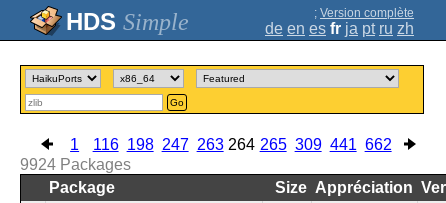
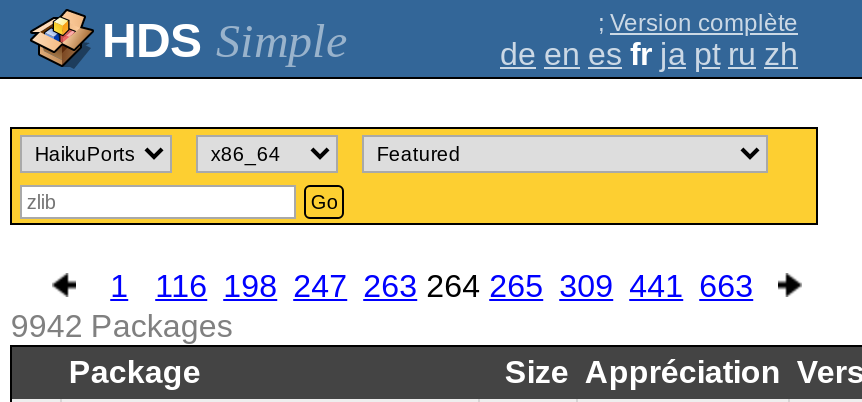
[70,136,392,153] 1 116 198 247 263 264 265 309 441 662 -> [110,269,753,303] 1 116 198 247 263 264 265 309 441 663
[20,156,131,173] 9924 Packages -> [11,309,233,343] 9942 Packages

